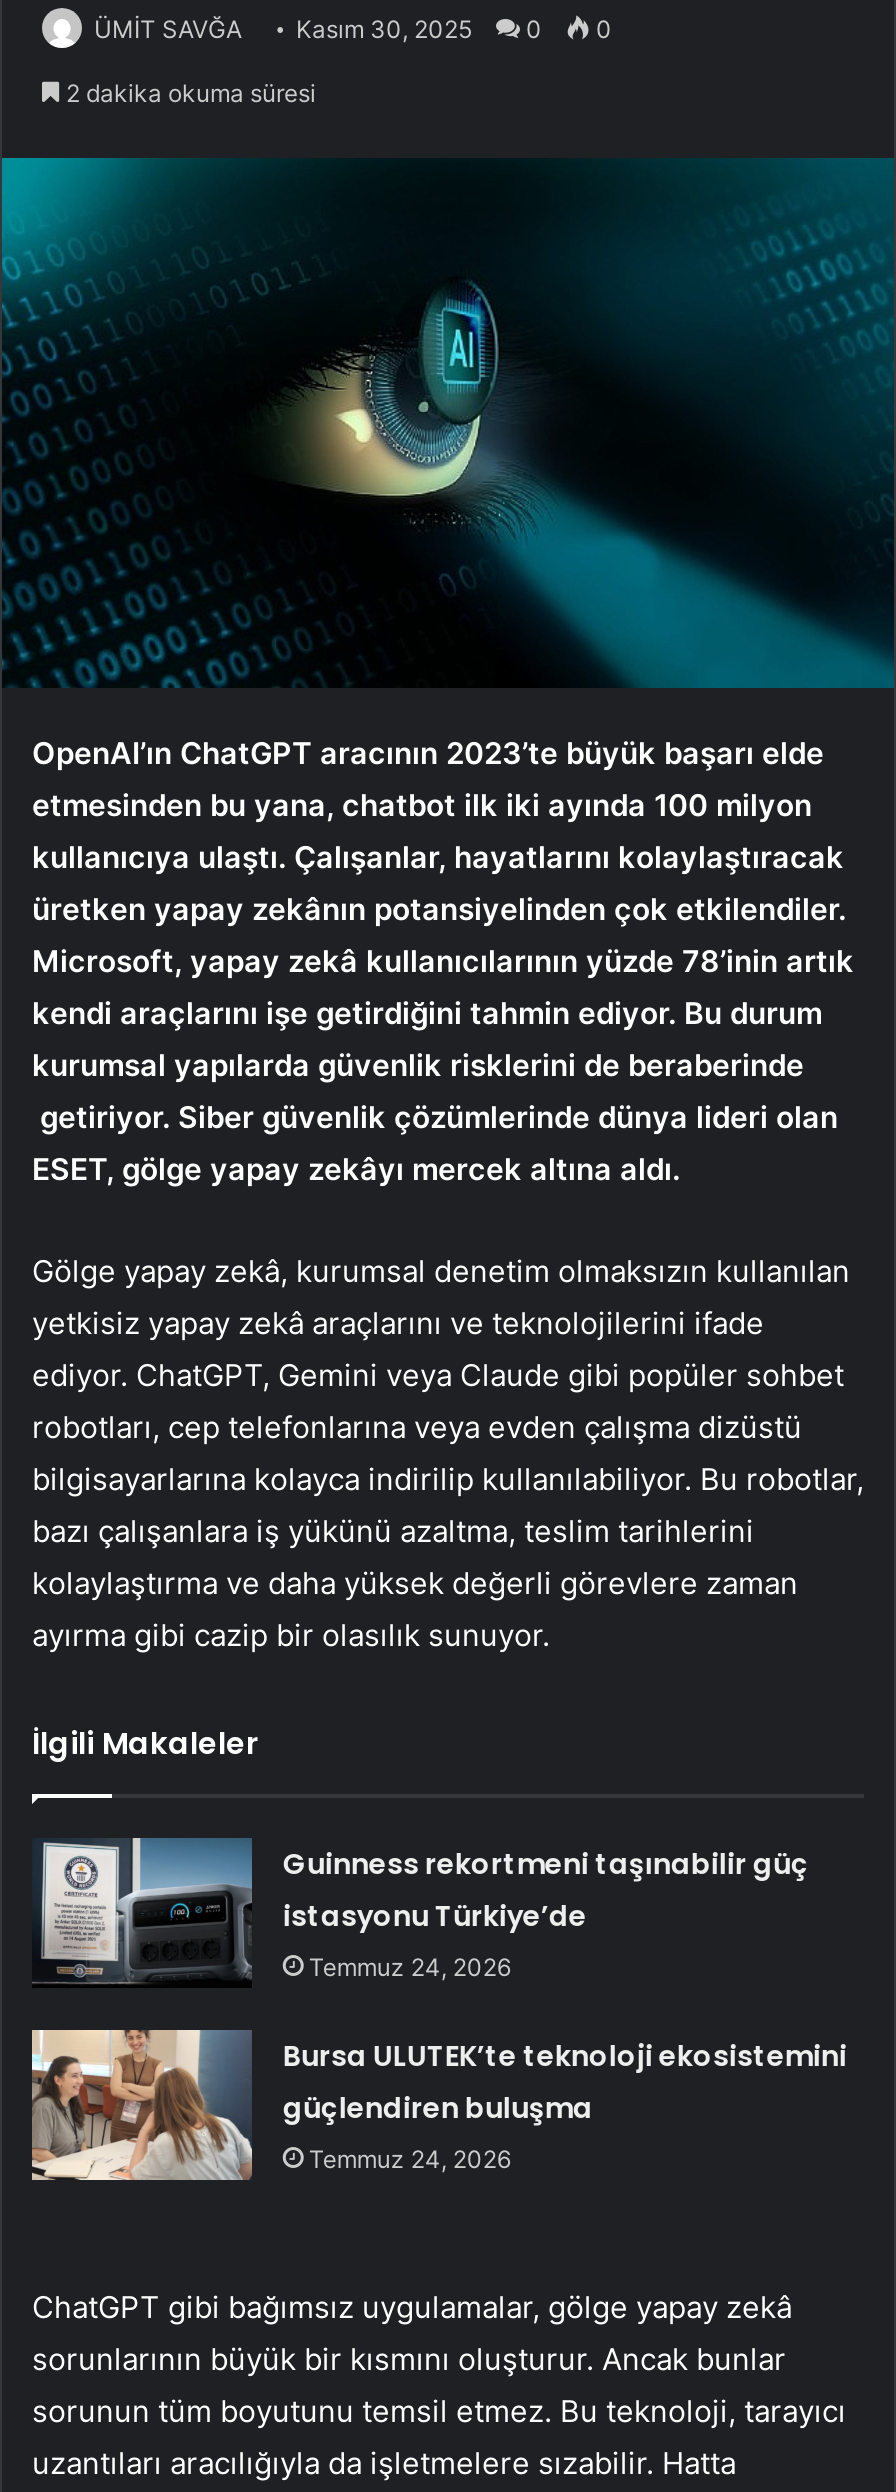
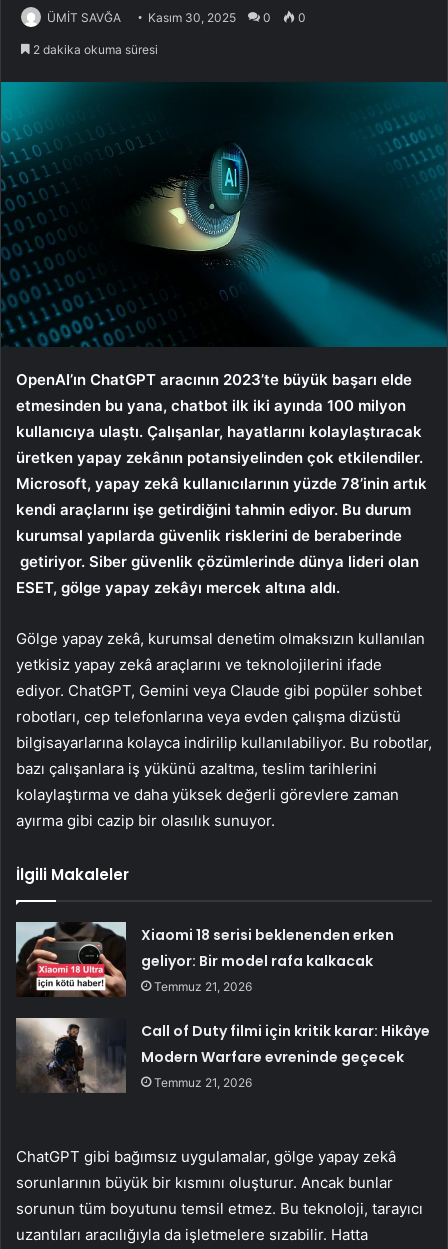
[32,1836,809,1988] [image] | Guinness rekortmeni taşınabilir güç | istasyonu Türkiye’de | Temmuz 24, 2026 -> [15,921,394,997] [image] | Xiaomi 18 serisi beklenenden erken | geliyor: Bir model rafa kalkacak | Temmuz 21, 2026
[30,2028,847,2182] [image] | Bursa ULUTEK’te teknoloji ekosistemini | güçlendiren buluşma | Temmuz 24, 2026 -> [16,1018,430,1093] [image] | Call of Duty filmi için kritik karar: Hikâye | Modern Warfare evreninde geçecek | Temmuz 21, 2026

